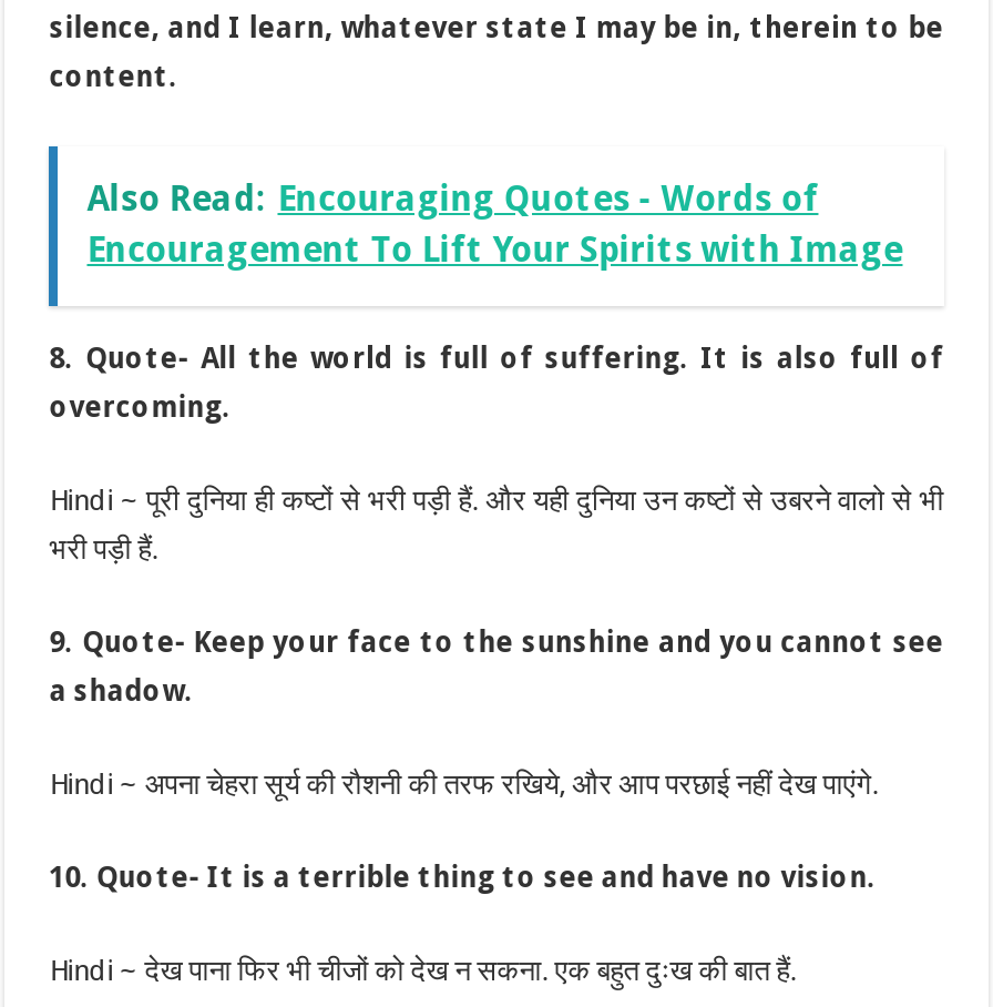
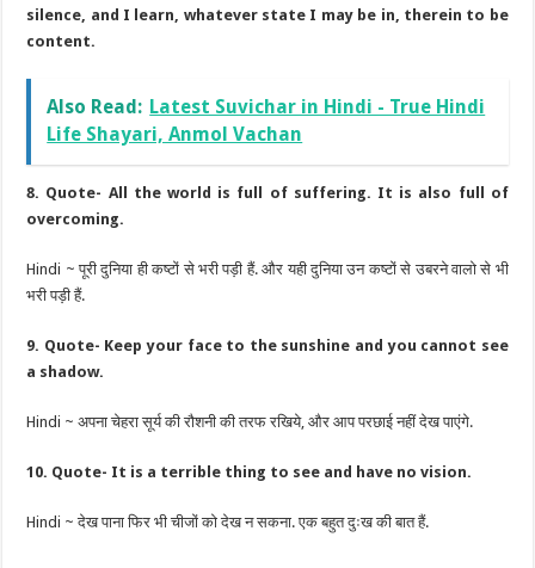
[87,177,903,270] Also Read: Encouraging Quotes - Words of | Encouragement To Lift Your Spirits with Image -> [47,95,485,145] Also Read: Latest Suvichar in Hindi - True Hindi | Life Shayari, Anmol Vachan

